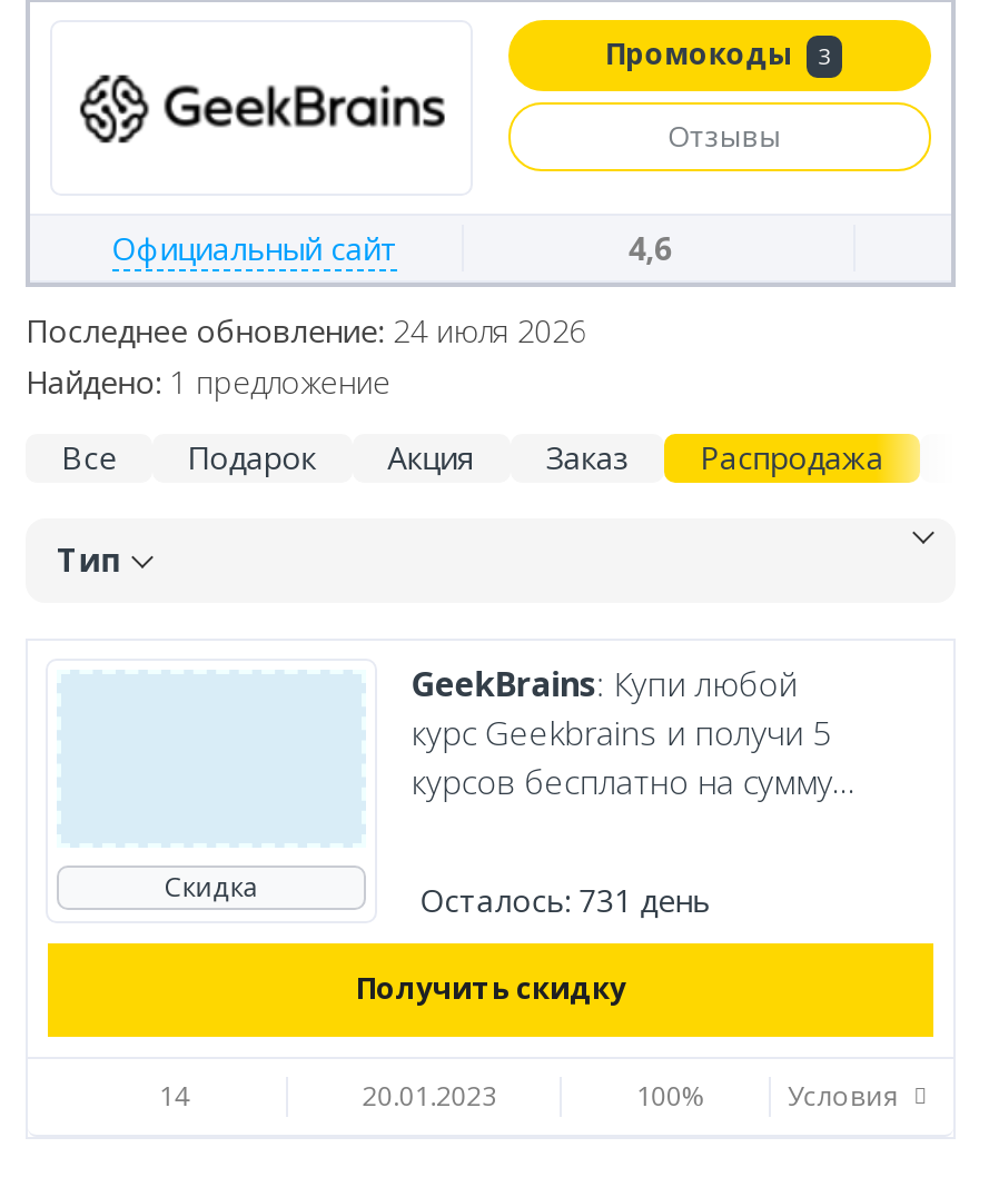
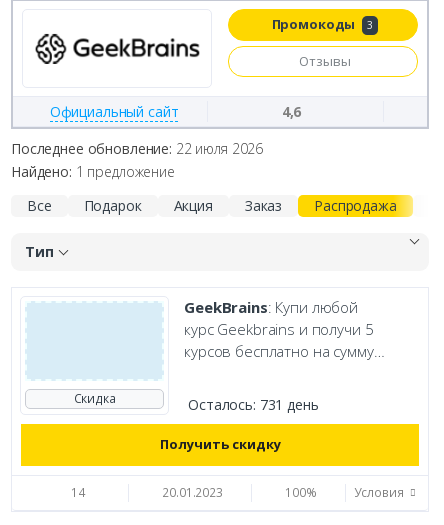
[26,309,587,351] Последнее обновление: 24 июля 2026 -> [11,139,263,158] Последнее обновление: 22 июля 2026

